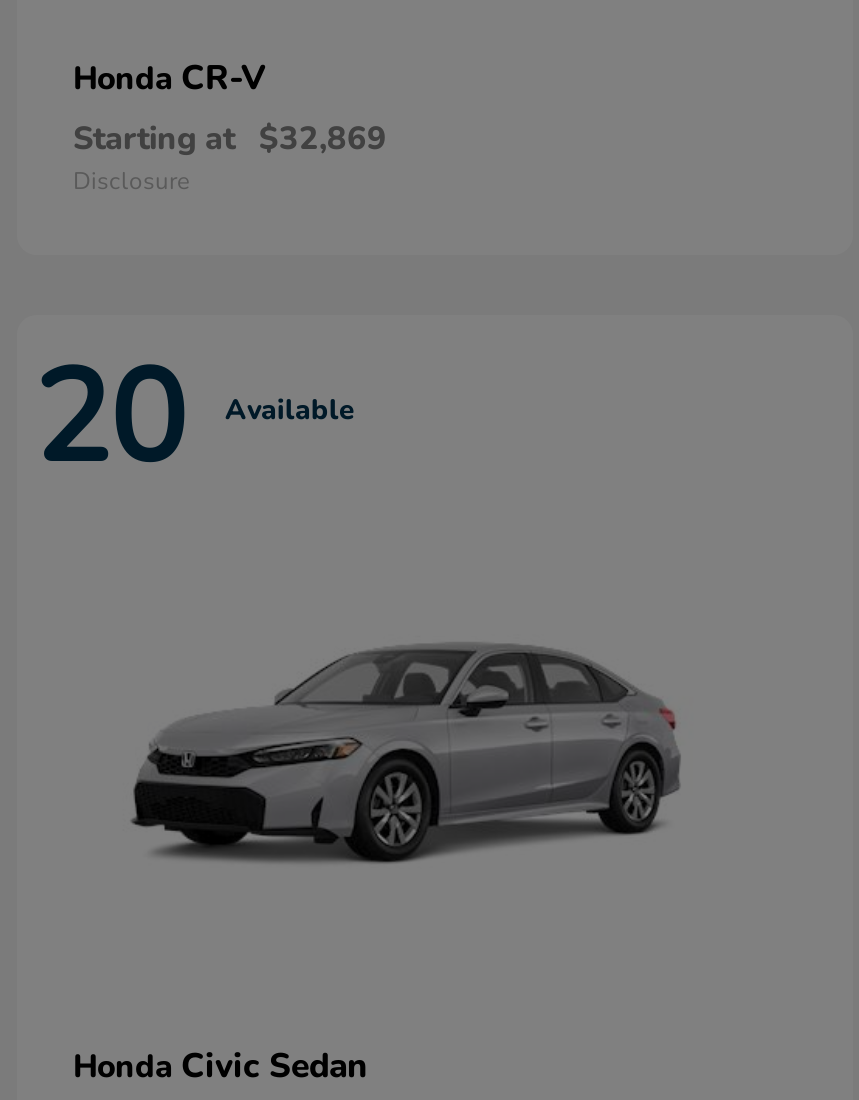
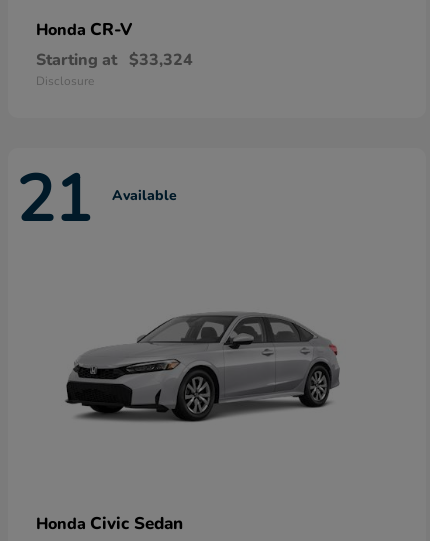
[73,117,387,161] Starting at $32,869 -> [36,48,193,70] Starting at $33,324
[33,332,355,508] 20 Available -> [16,156,177,244] 21 Available

